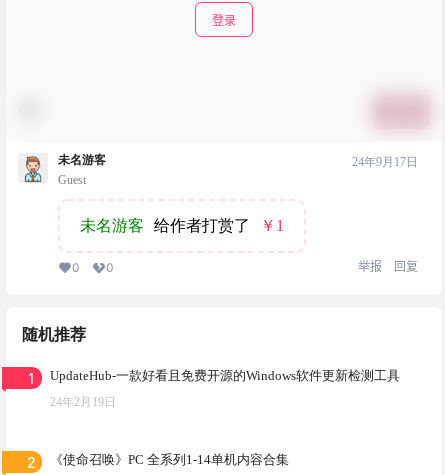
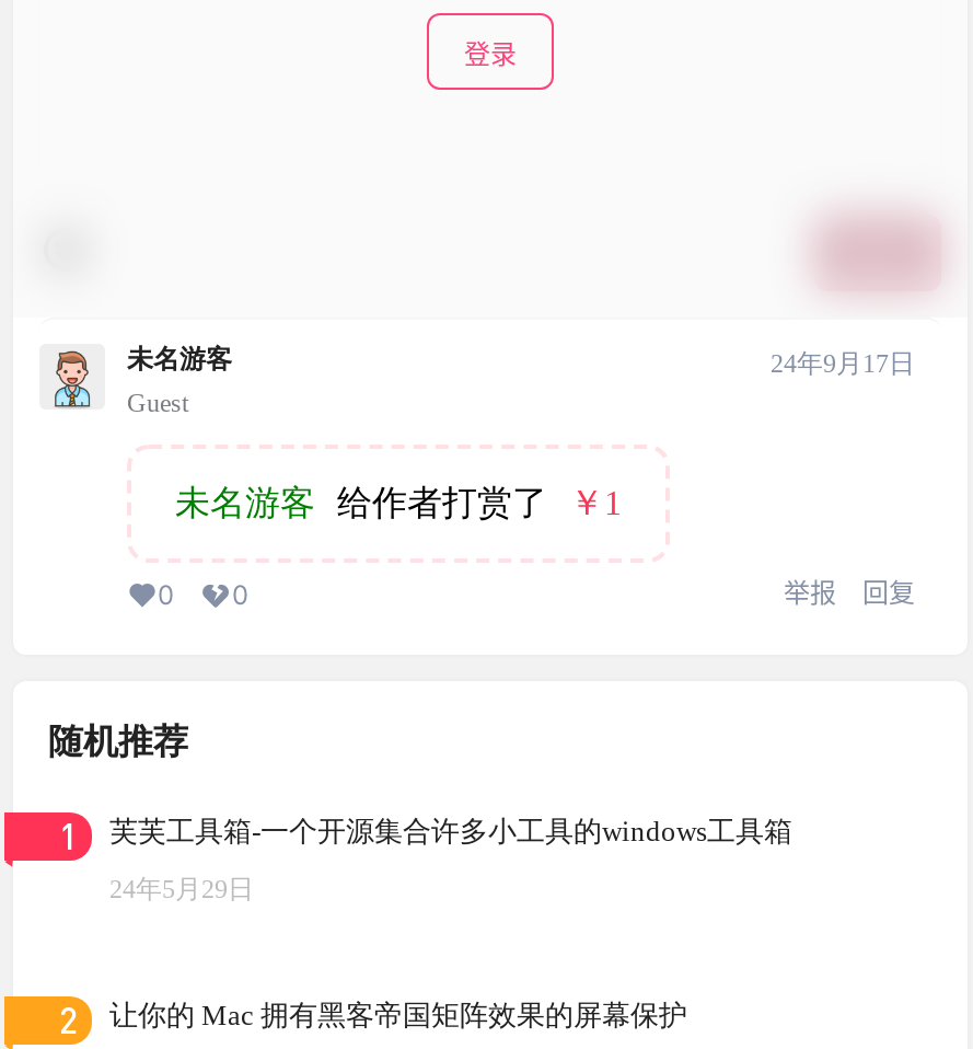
[50,368,400,383] UpdateHub-一款好看且免费开源的Windows软件更新检测工具 -> [109,814,792,847] 芙芙工具箱-一个开源集合许多小工具的windows工具箱
[50,395,116,409] 24年2月19日 -> [109,874,254,904] 24年5月29日
[50,452,289,467] 《使命召唤》PC 全系列1-14单机内容合集 -> [109,998,687,1031] 让你的 Mac 拥有黑客帝国矩阵效果的屏幕保护

